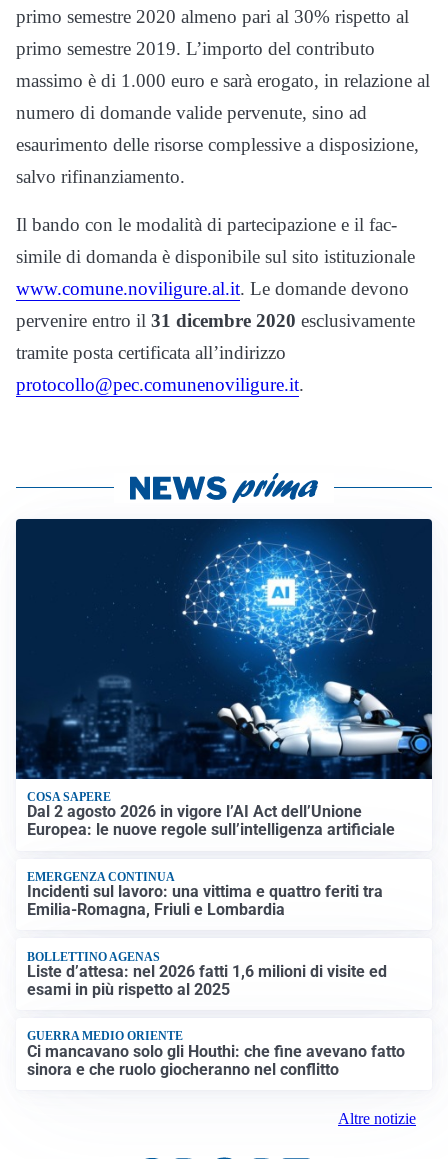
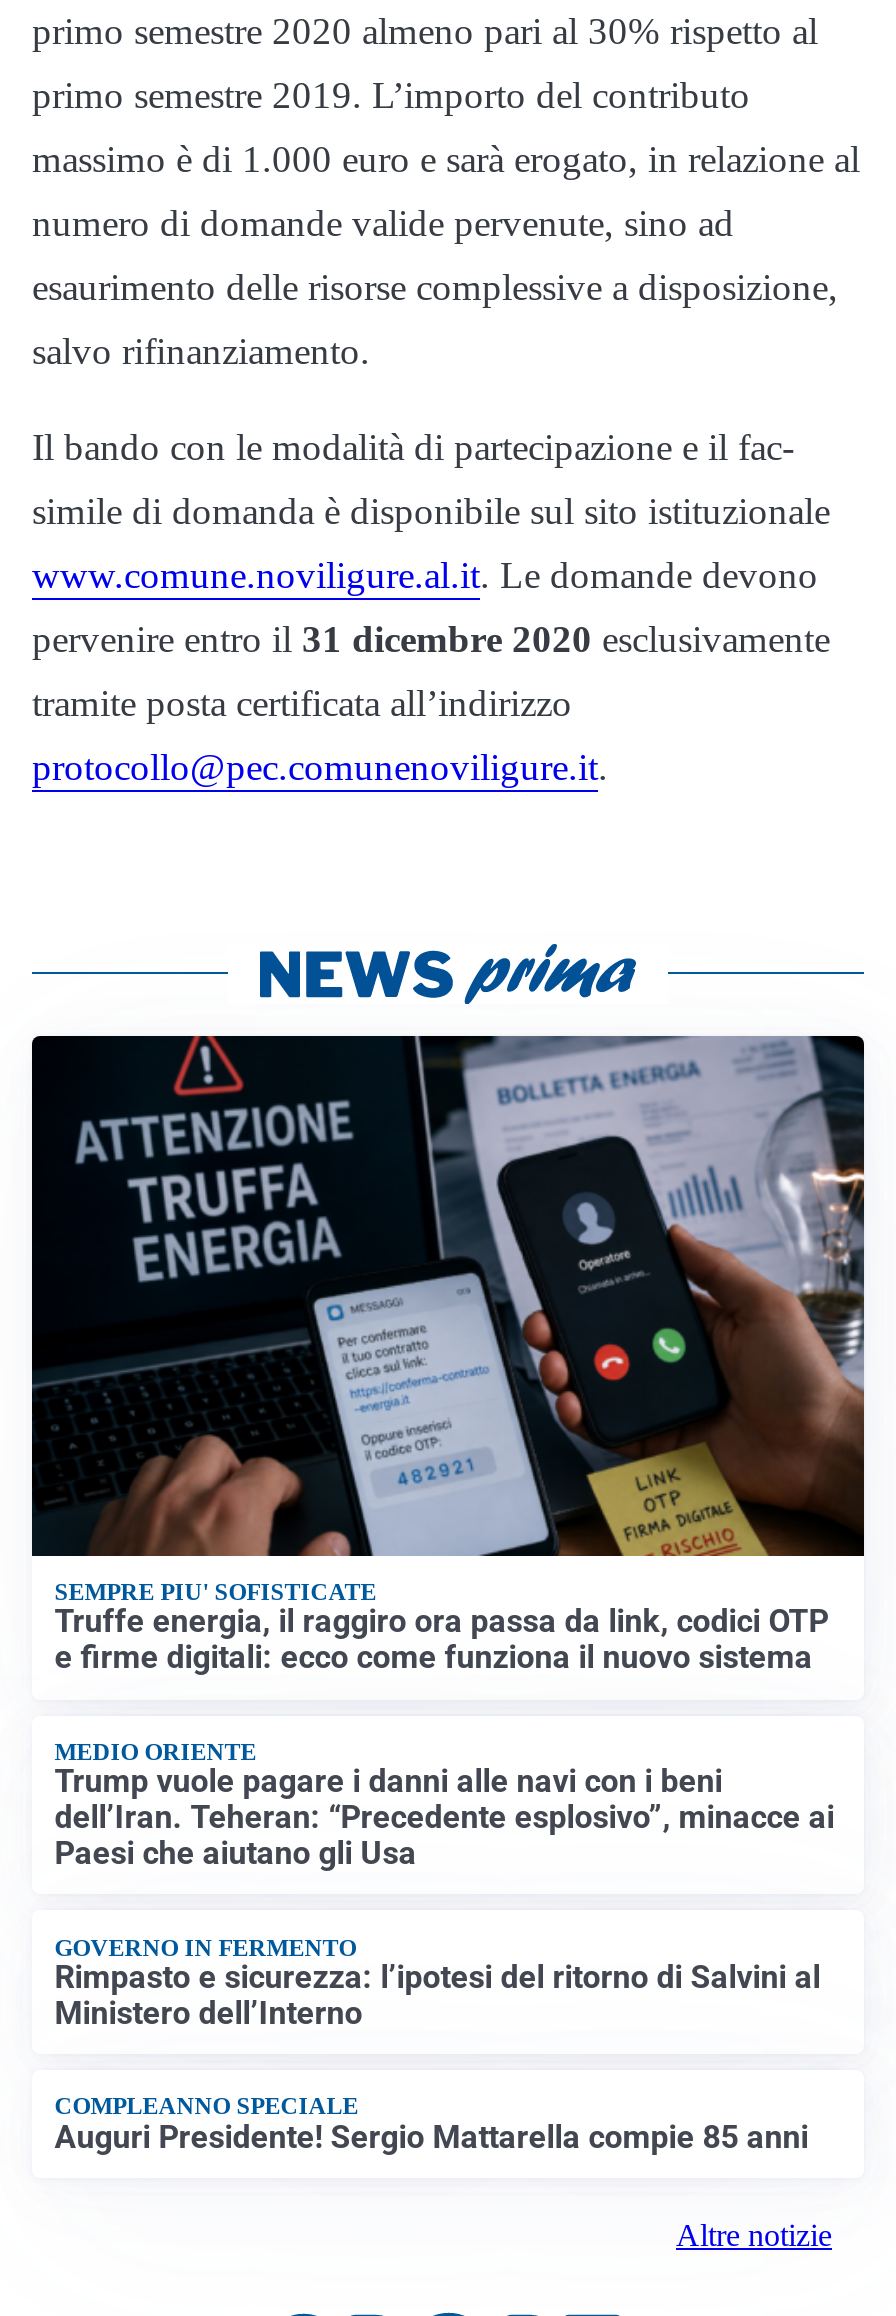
[15,518,433,839] [image] | COSA SAPERE | Dal 2 agosto 2026 in vigore l’AI Act dell’Unione | Europea: le nuove regole sull’intelligenza artificiale -> [30,1034,866,1677] [image] | SEMPRE PIU' SOFISTICATE | Truffe energia, il raggiro ora passa da link, codici OTP | e firme digitali: ecco come funziona il nuovo sistema
[27,870,383,919] EMERGENZA CONTINUA | Incidenti sul lavoro: una vittima e quattro feriti tra | Emilia-Romagna, Friuli e Lombardia -> [54,1738,834,1872] MEDIO ORIENTE | Trump vuole pagare i danni alle navi con i beni | dell’Iran. Teheran: “Precedente esplosivo”, minacce ai | Paesi che aiutano gli Usa
[27,949,387,999] BOLLETTINO AGENAS | Liste d’attesa: nel 2026 fatti 1,6 milioni di visite ed | esami in più rispetto al 2025 -> [54,1933,820,2032] GOVERNO IN FERMENTO | Rimpasto e sicurezza: l’ipotesi del ritorno di Salvini al | Ministero dell’Interno
[27,1029,405,1079] GUERRA MEDIO ORIENTE | Ci mancavano solo gli Houthi: che fine avevano fatto | sinora e che ruolo giocheranno nel conflitto -> [54,2092,808,2155] COMPLEANNO SPECIALE | Auguri Presidente! Sergio Mattarella compie 85 anni

